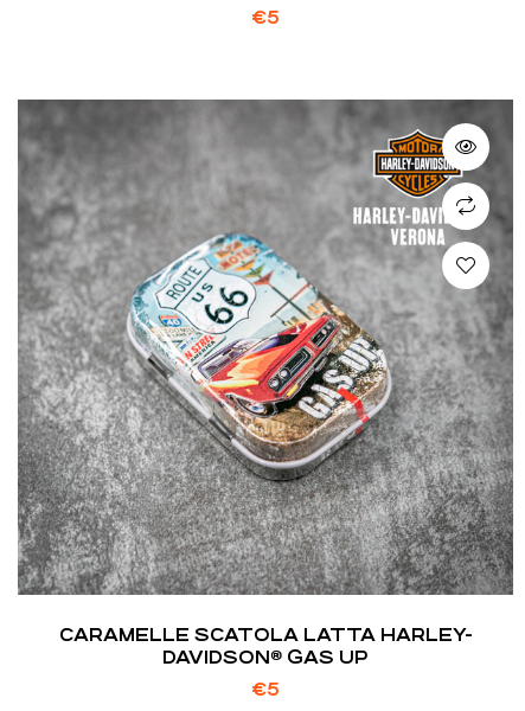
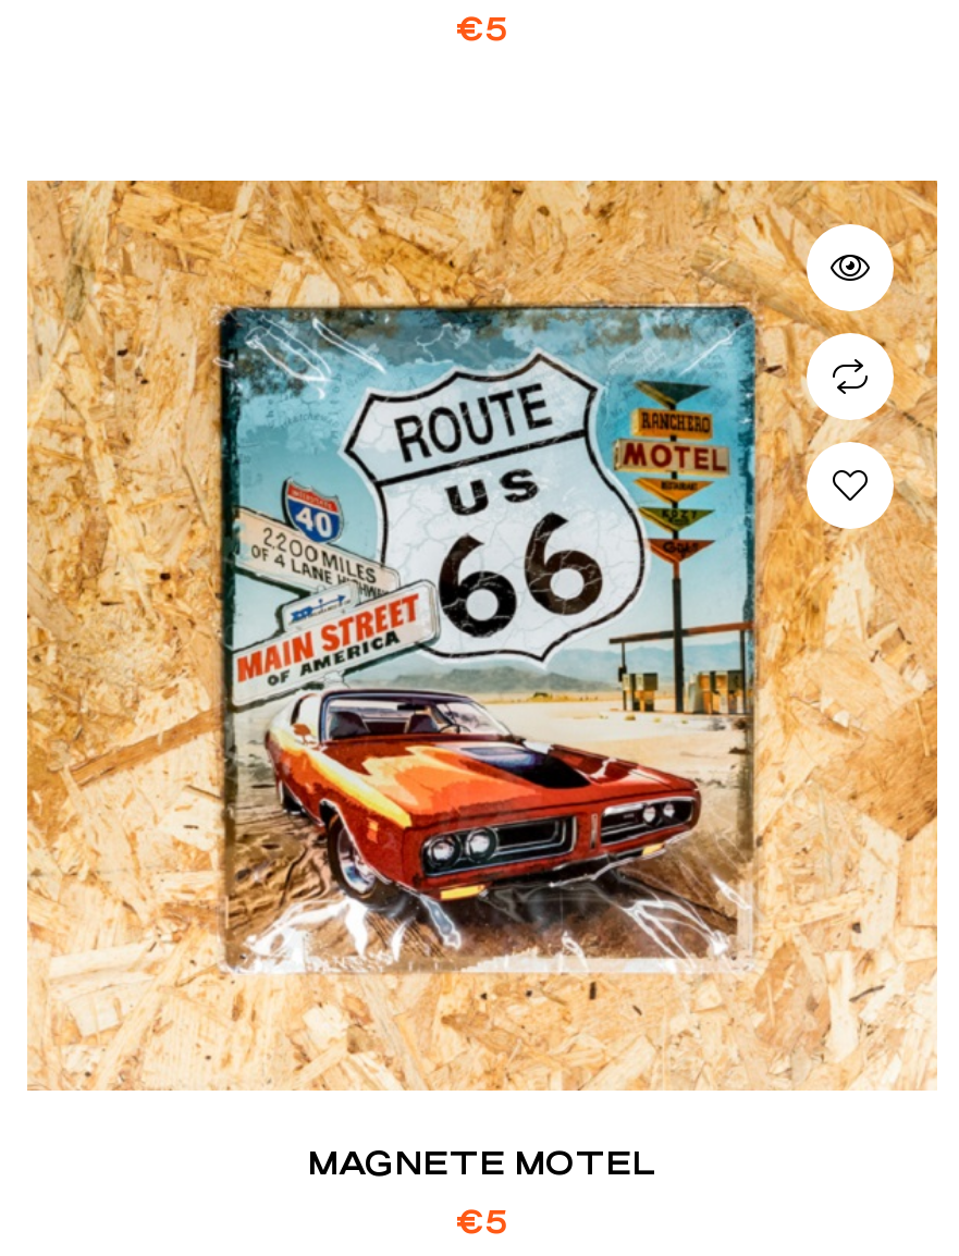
[17,98,514,668] [image] | CARAMELLE SCATOLA LATTA HARLEY- | DAVIDSON® GAS UP -> [25,178,939,1183] [image] | MAGNETE MOTEL

